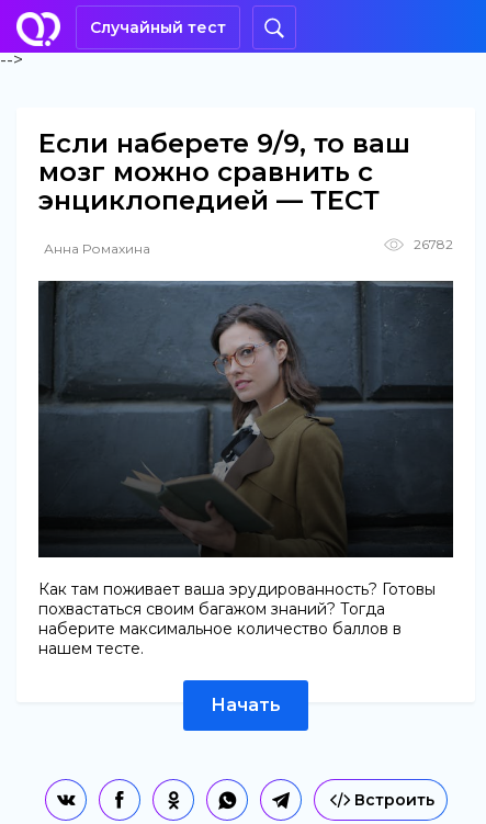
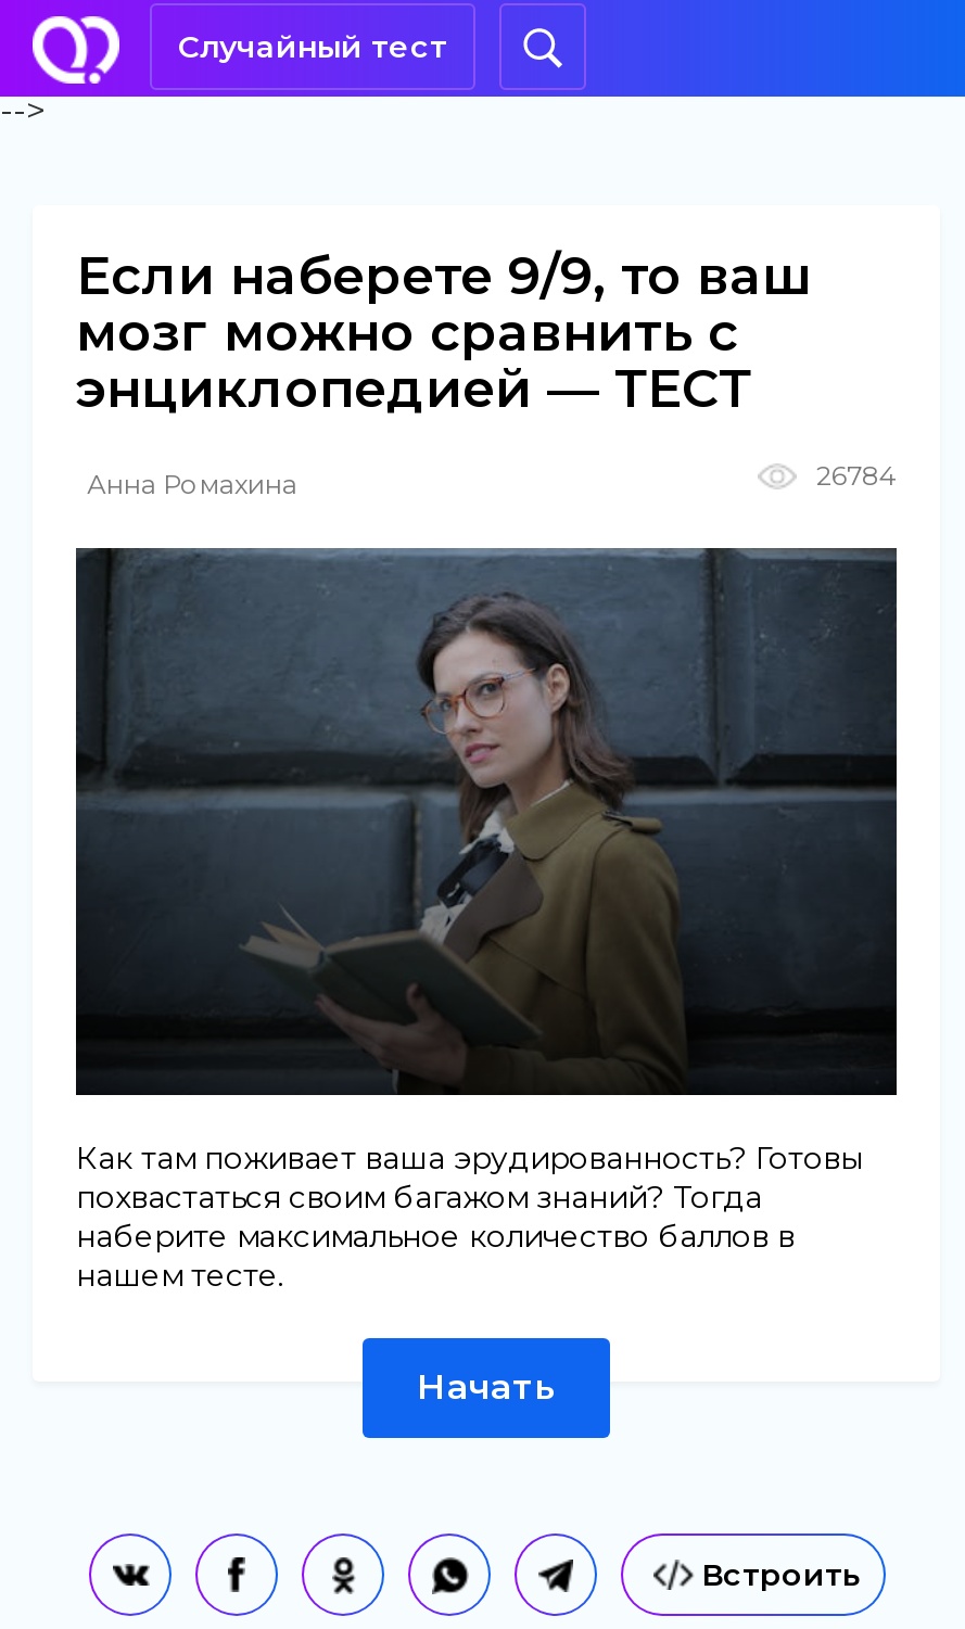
[414,236,453,252] 26782 -> [816,459,897,492] 26784

